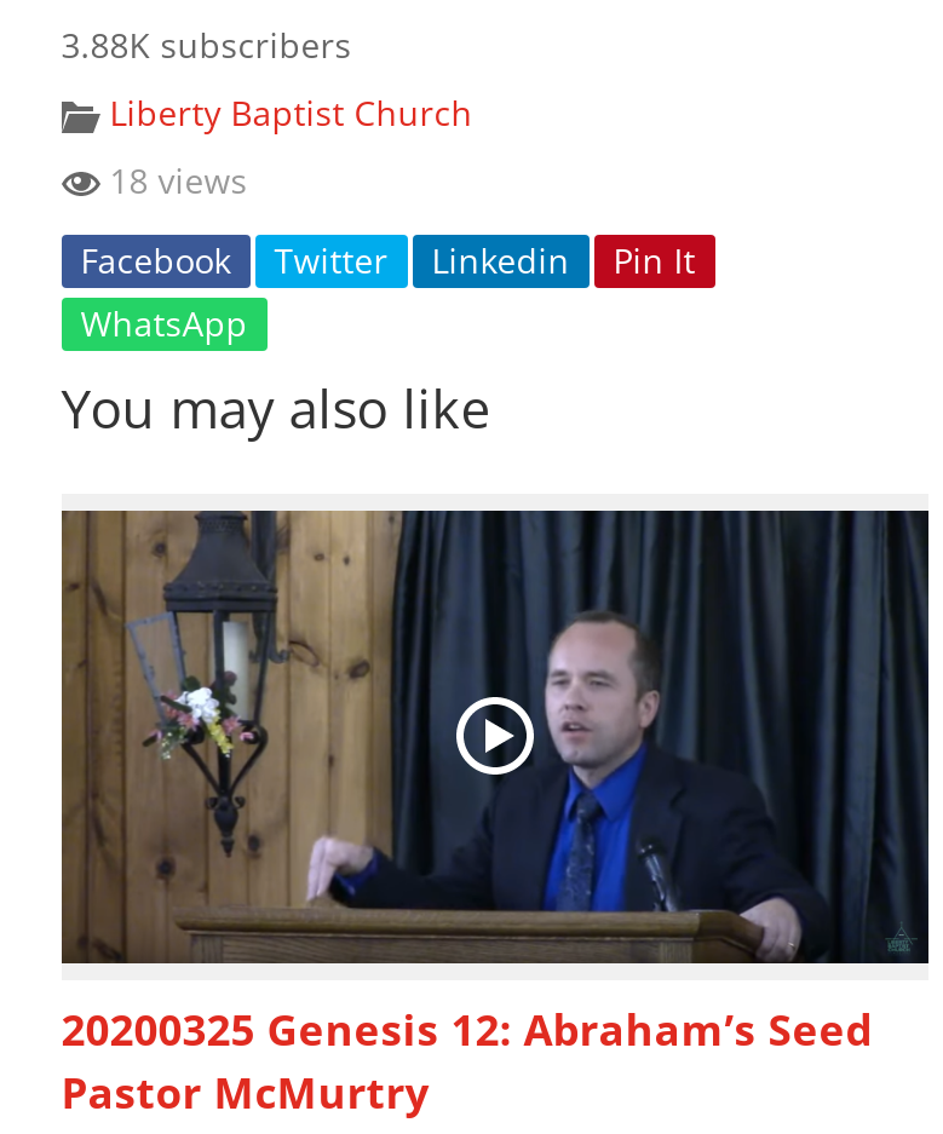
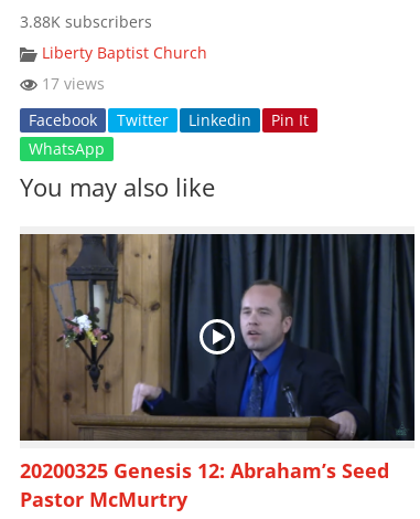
[100,156,248,202] 18 views -> [37,72,105,93] 17 views

